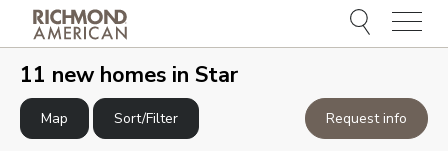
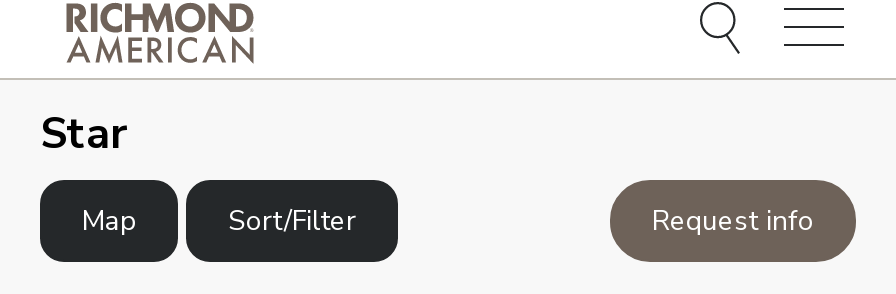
[20,60,238,90] 11 new homes in Star -> [40,104,126,164] Star

